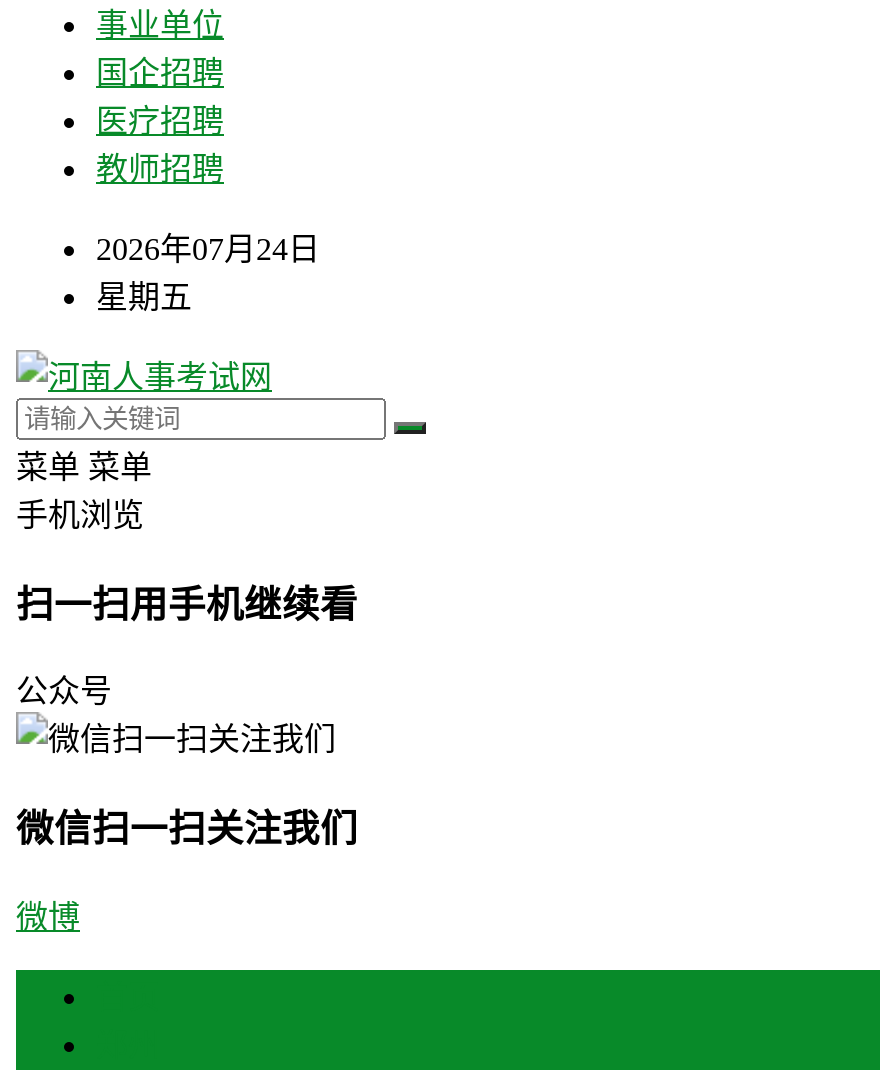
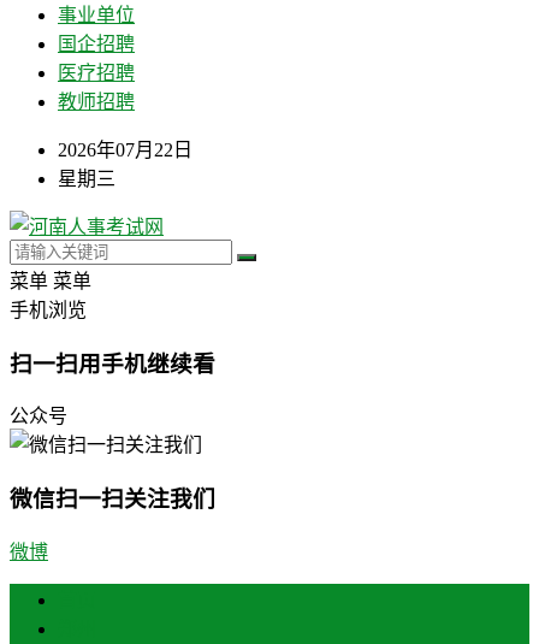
[96,232,320,266] 2026年07月24日 -> [58,140,193,160] 2026年07月22日
[96,280,192,314] 星期五 -> [58,169,116,189] 星期三

